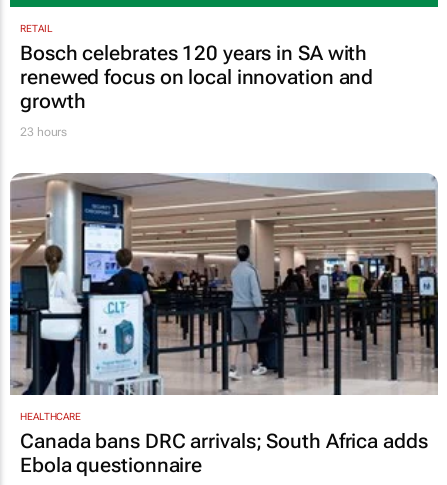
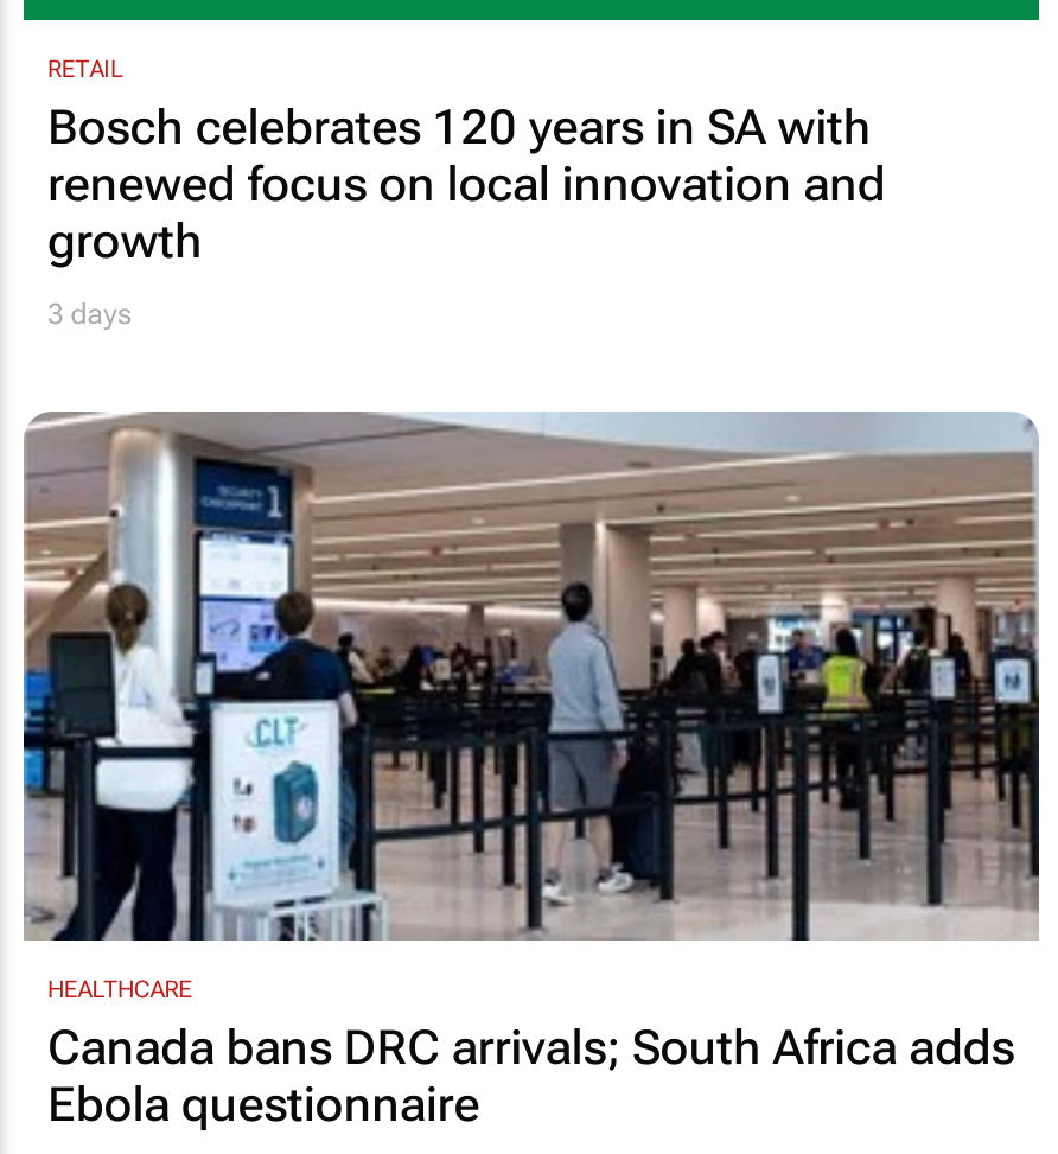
[20,125,67,139] 23 hours -> [47,299,131,332] 3 days

